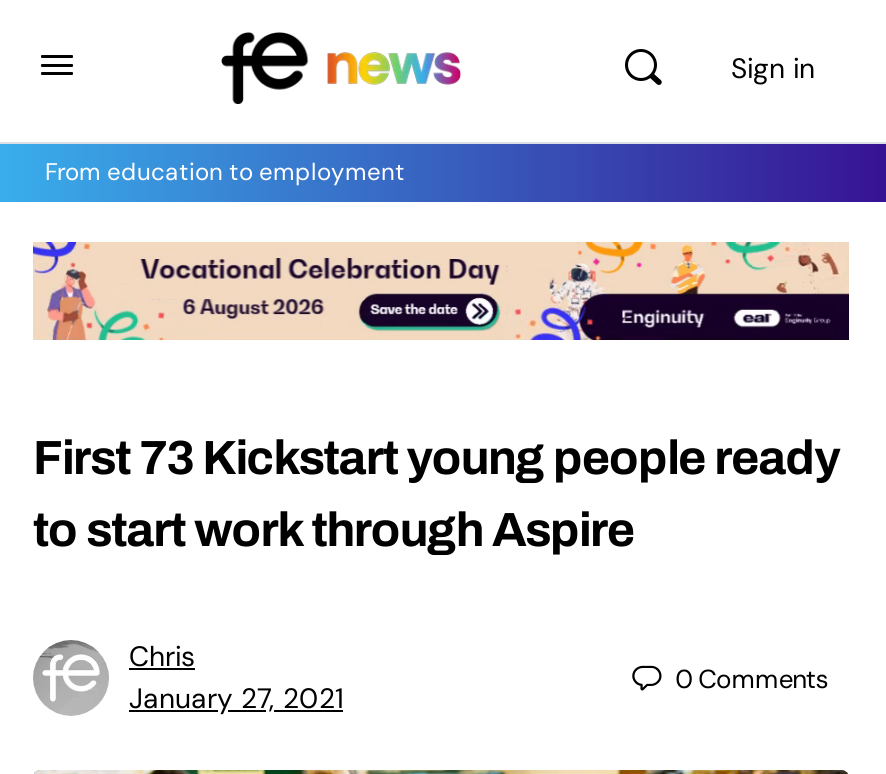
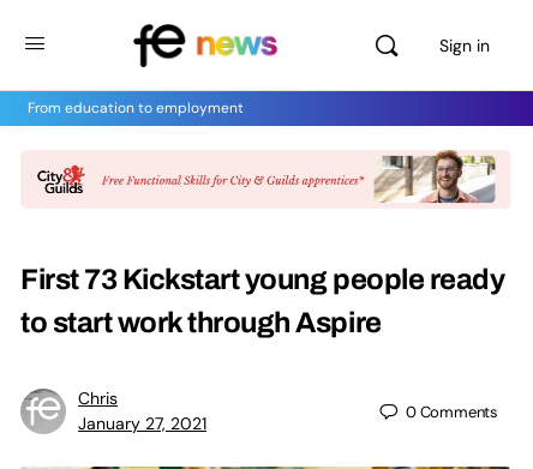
[31,240,851,342] [image] -> [20,150,510,209] [image]

